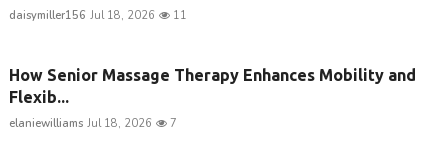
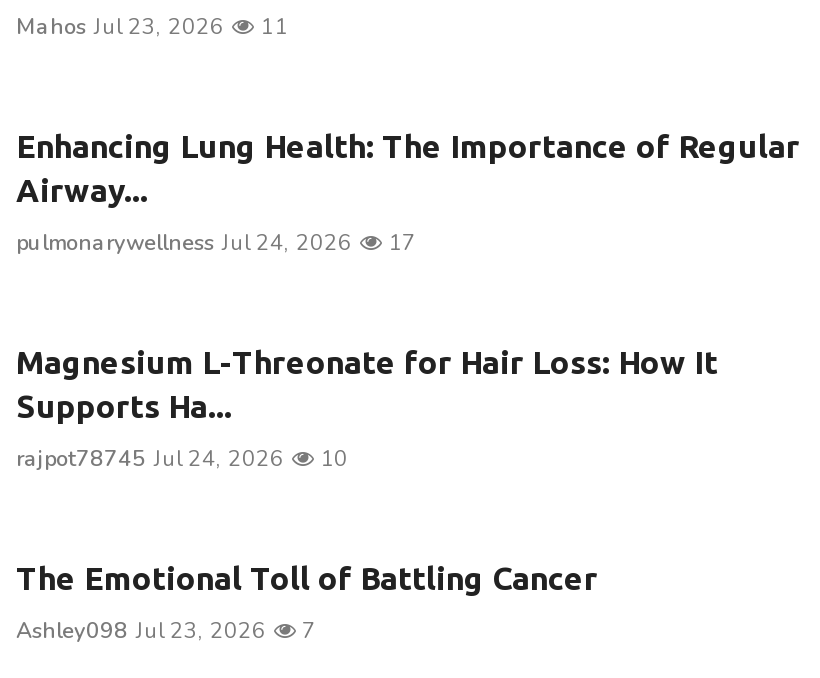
[9,7,155,22] daisymiller156 Jul 18, 2026 -> [16,11,224,41] Mahos Jul 23, 2026
[9,65,416,130] How Senior Massage Therapy Enhances Mobility and | Flexib... | elaniewilliams Jul 18, 2026 -> [16,127,800,645] Enhancing Lung Health: The Importance of Regular | Airway... | pulmonarywellness Jul 24, 2026 | 17 | Magnesium L-Threonate for Hair Loss: How It | Supports Ha... | rajpot78745 Jul 24, 2026 | 10 | The Emotional Toll of Battling Cancer | Ashley098 Jul 23, 2026

